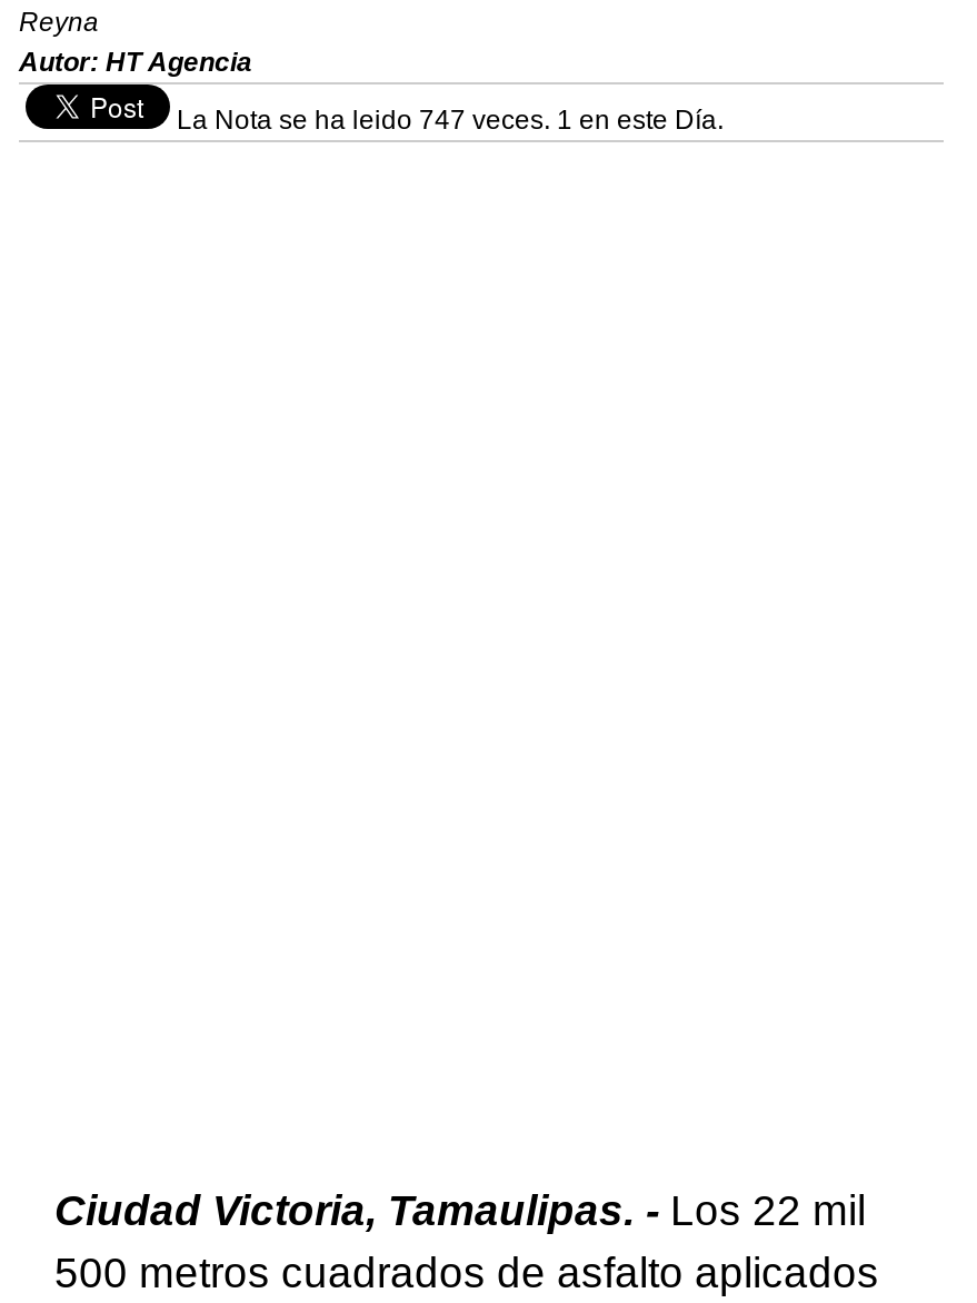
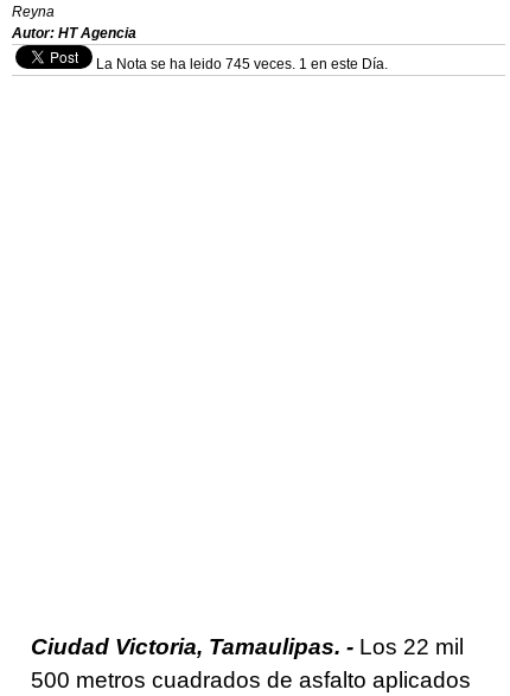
[170,104,724,135] La Nota se ha leido 747 veces. 1 en este Día. -> [93,55,388,72] La Nota se ha leido 745 veces. 1 en este Día.

